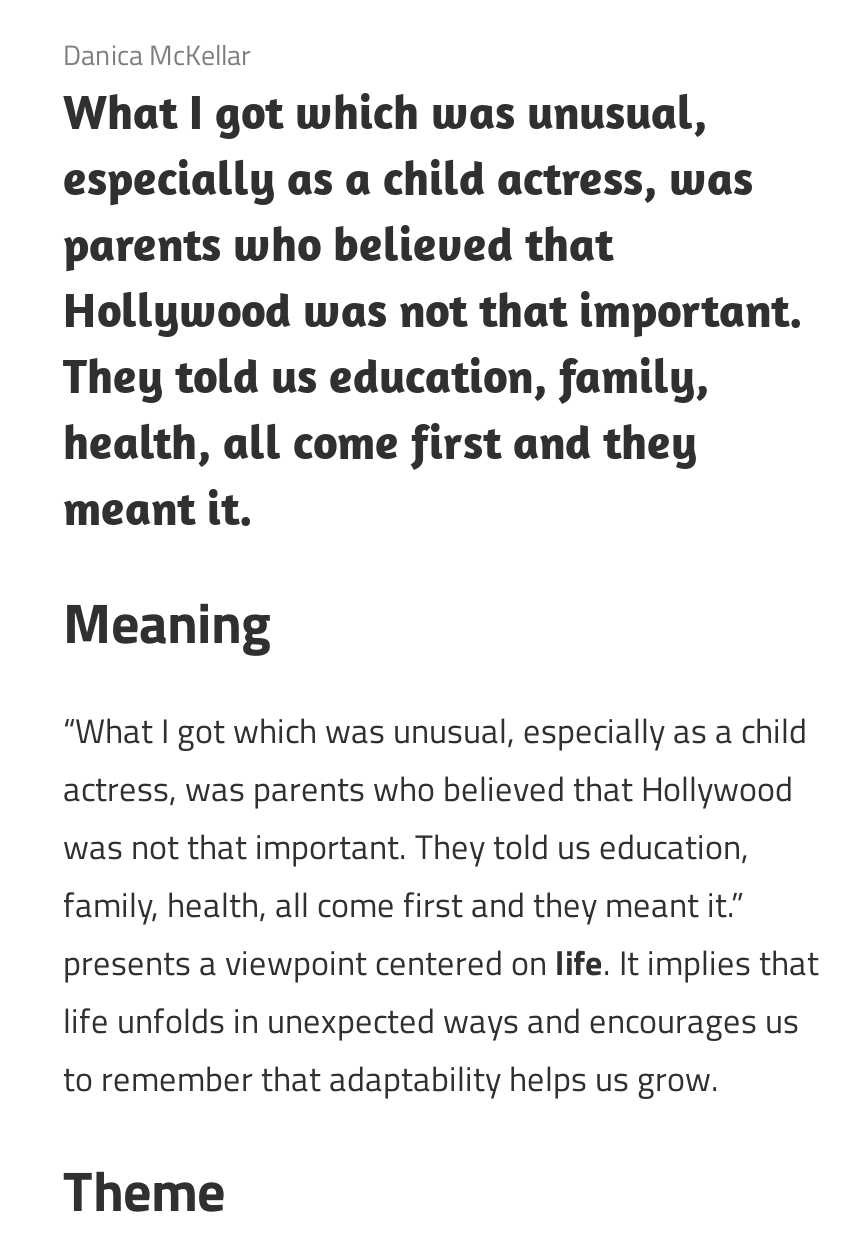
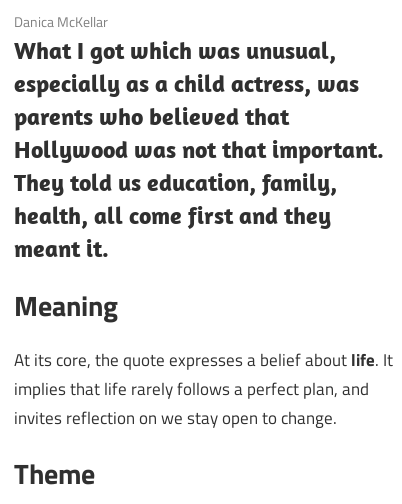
[63,705,819,1105] “What I got which was unusual, especially as a child | actress, was parents who believed that Hollywood | was not that important. They told us education, | family, health, all come first and they meant it.” | presents a viewpoint centered on life. It implies that | life unfolds in unexpected ways and encourages us | to remember that adaptability helps us grow. -> [14,347,393,431] At its core, the quote expresses a belief about life. It | implies that life rarely follows a perfect plan, and | invites reflection on we stay open to change.

